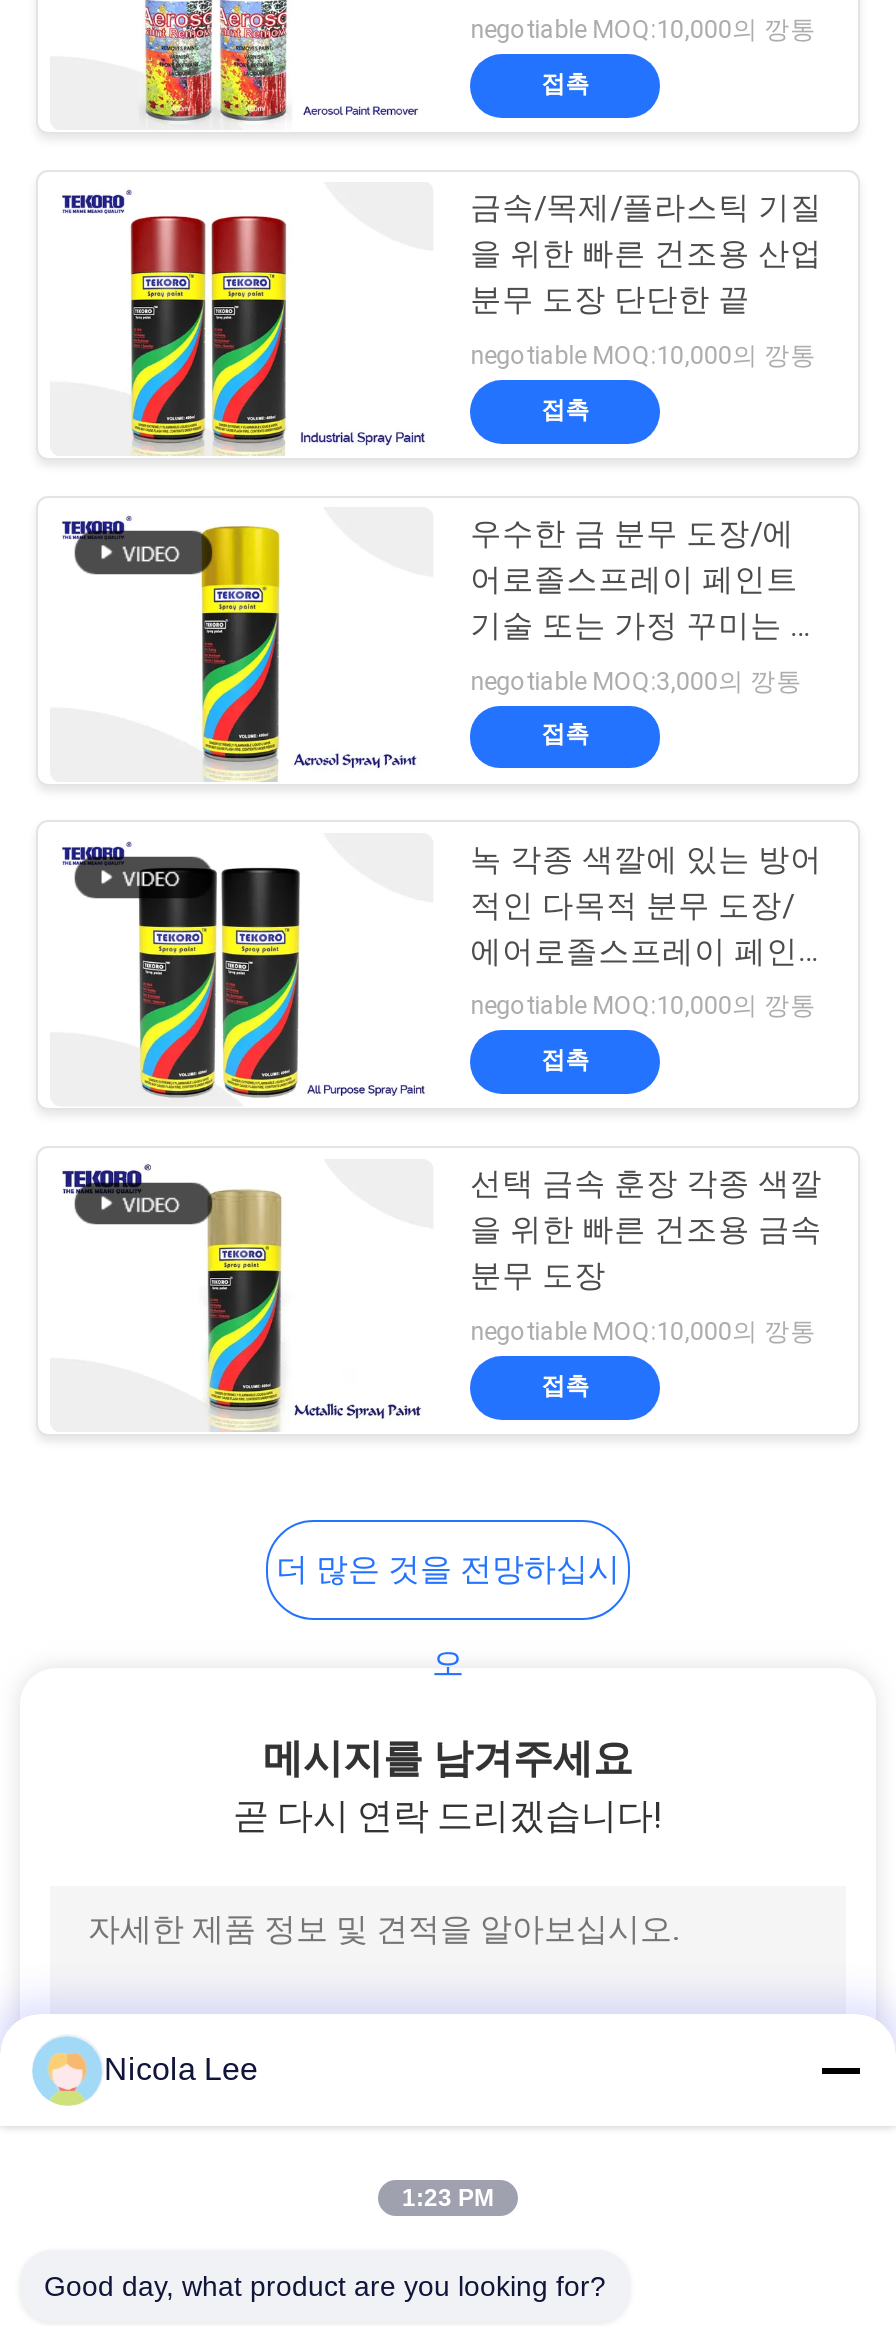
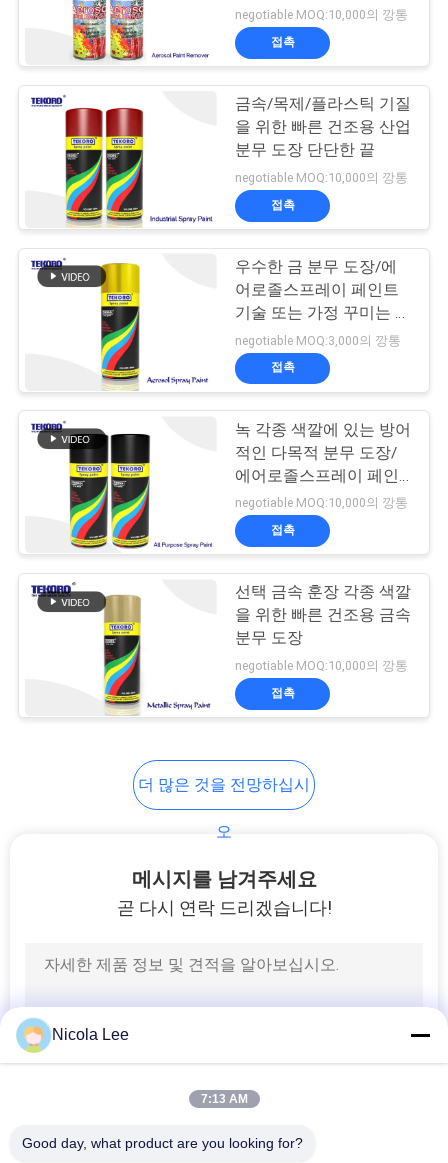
[402,2184,494,2212] 1:23 PM -> [200,1092,247,1106] 7:13 AM

